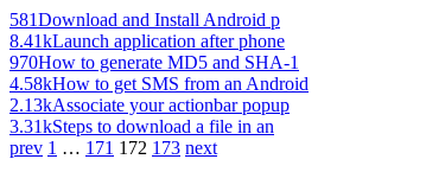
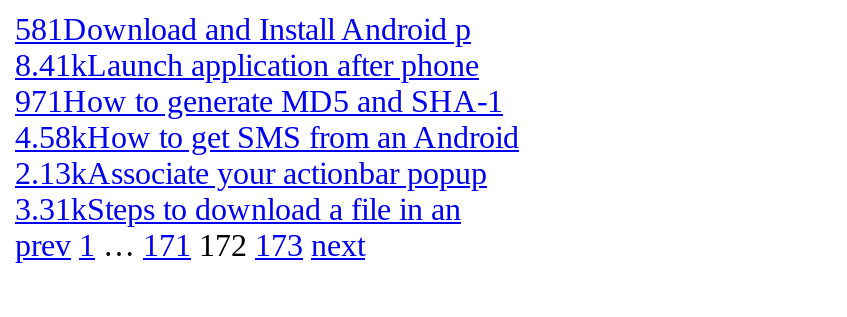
[9,52,299,72] 970 How to generate MD5 and SHA-1 -> [15,84,503,118] 971 How to generate MD5 and SHA-1

